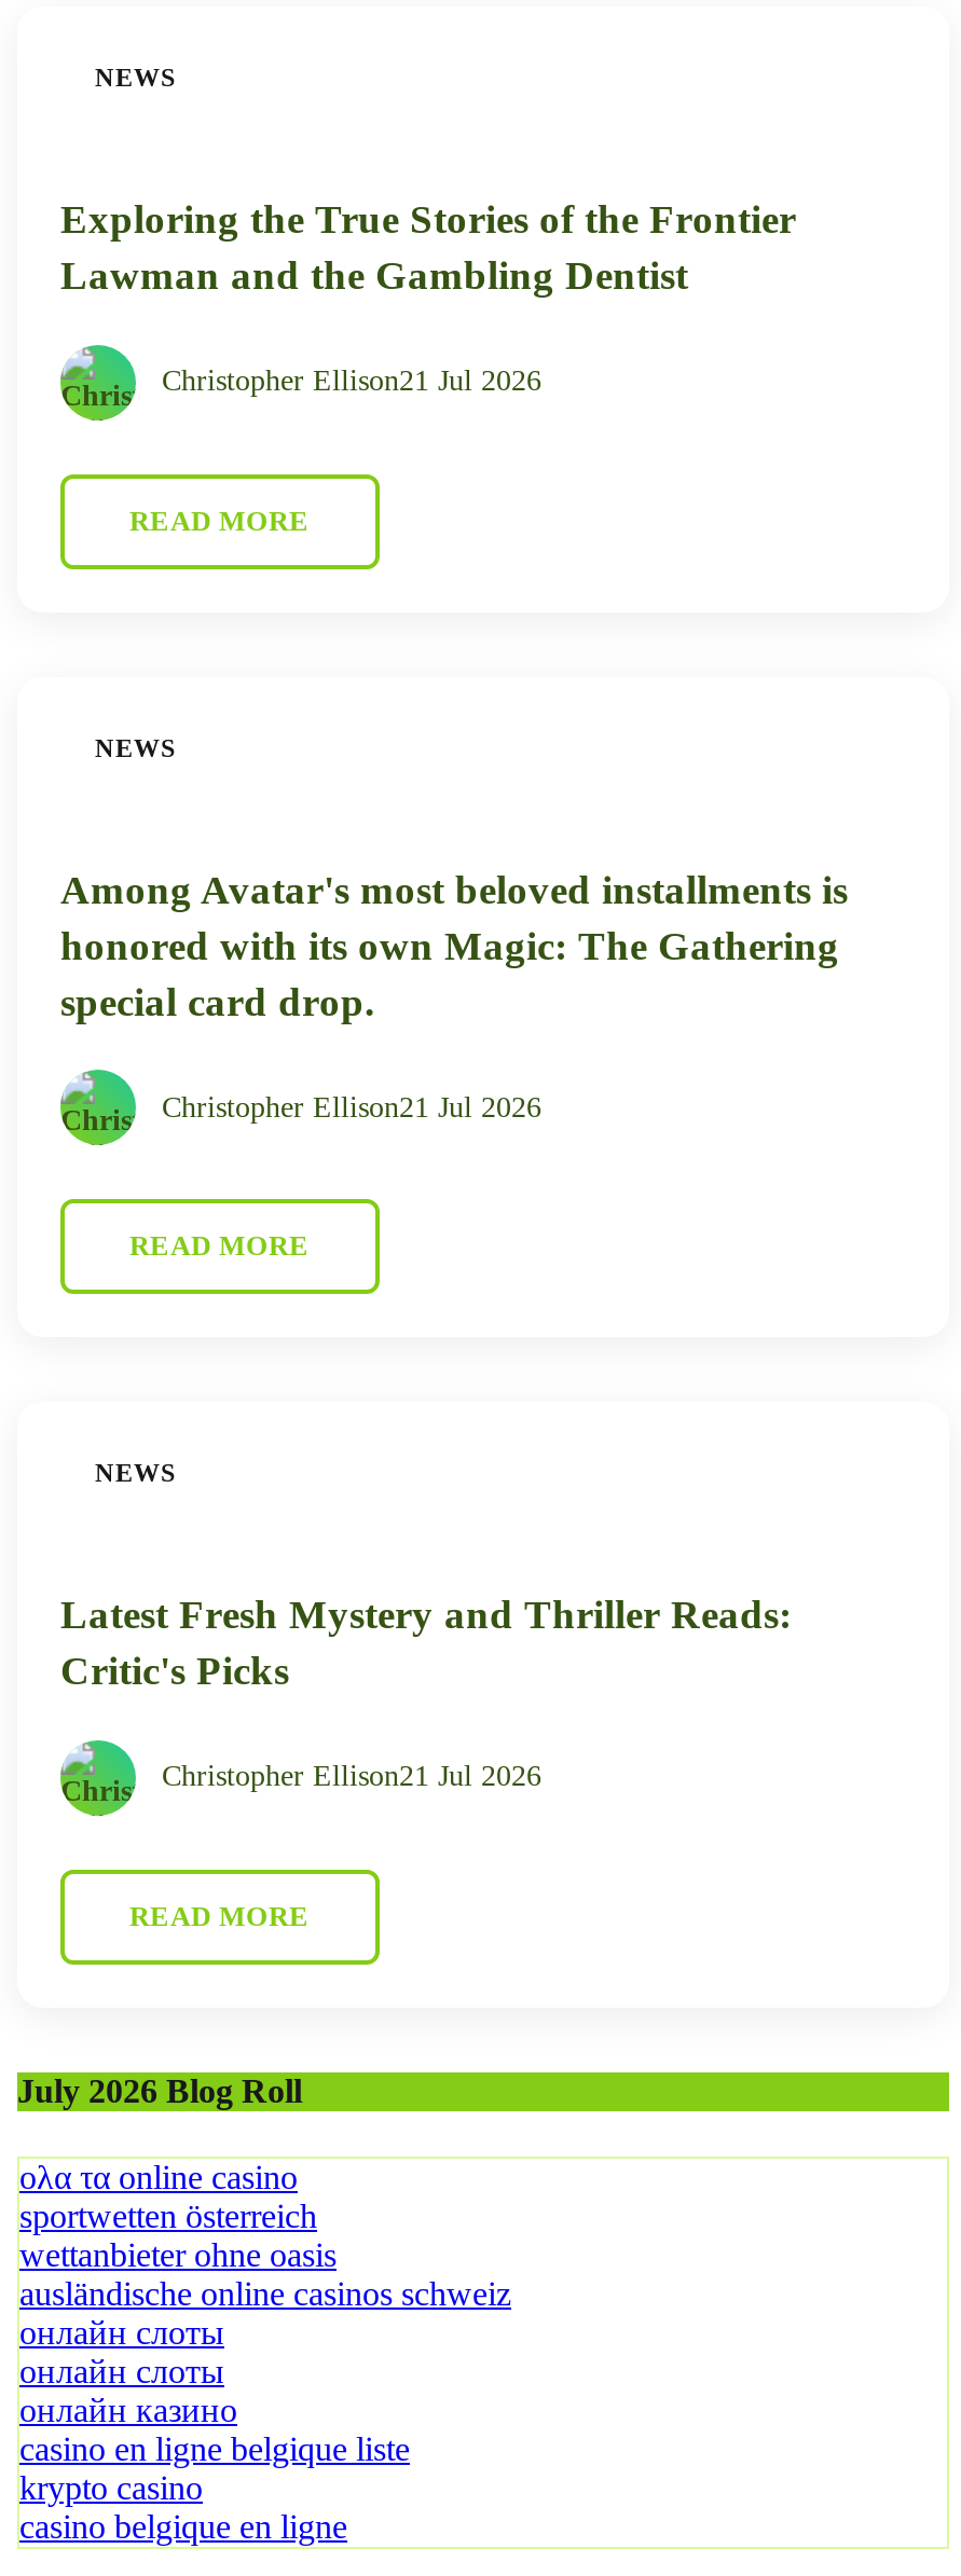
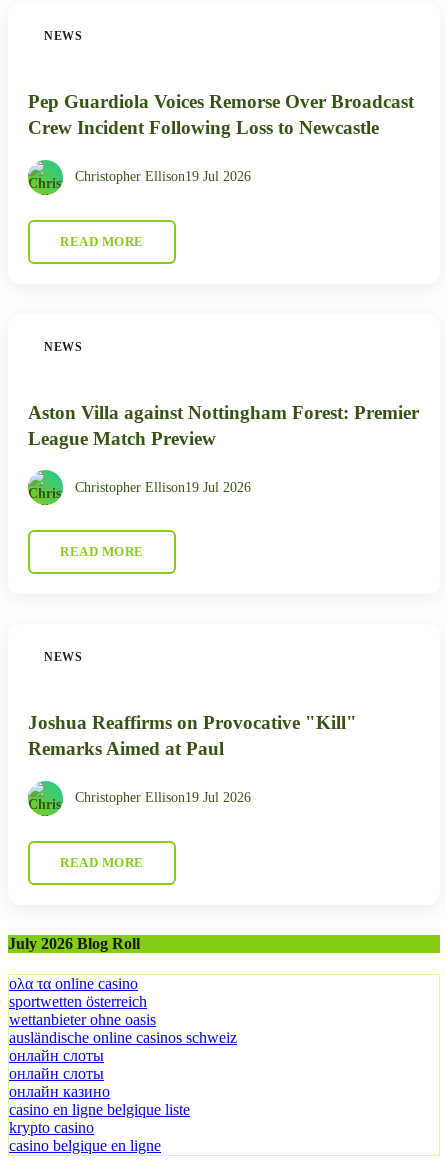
[60,197,796,298] Exploring the True Stories of the Frontier | Lawman and the Gambling Dentist -> [28,91,414,138] Pep Guardiola Voices Remorse Over Broadcast | Crew Incident Following Loss to Newcastle
[162,365,541,398] Christopher Ellison21 Jul 2026 -> [75,169,251,184] Christopher Ellison19 Jul 2026
[60,866,848,1023] Among Avatar's most beloved installments is | honored with its own Magic: The Gathering | special card drop. -> [28,402,419,449] Aston Villa against Nottingham Forest: Premier | League Match Preview
[162,1091,541,1123] Christopher Ellison21 Jul 2026 -> [75,480,251,495] Christopher Ellison19 Jul 2026
[60,1592,792,1693] Latest Fresh Mystery and Thriller Reads: | Critic's Picks -> [28,712,357,759] Joshua Reaffirms on Provocative "Kill" | Remarks Aimed at Paul
[162,1760,541,1793] Christopher Ellison21 Jul 2026 -> [75,790,251,805] Christopher Ellison19 Jul 2026

